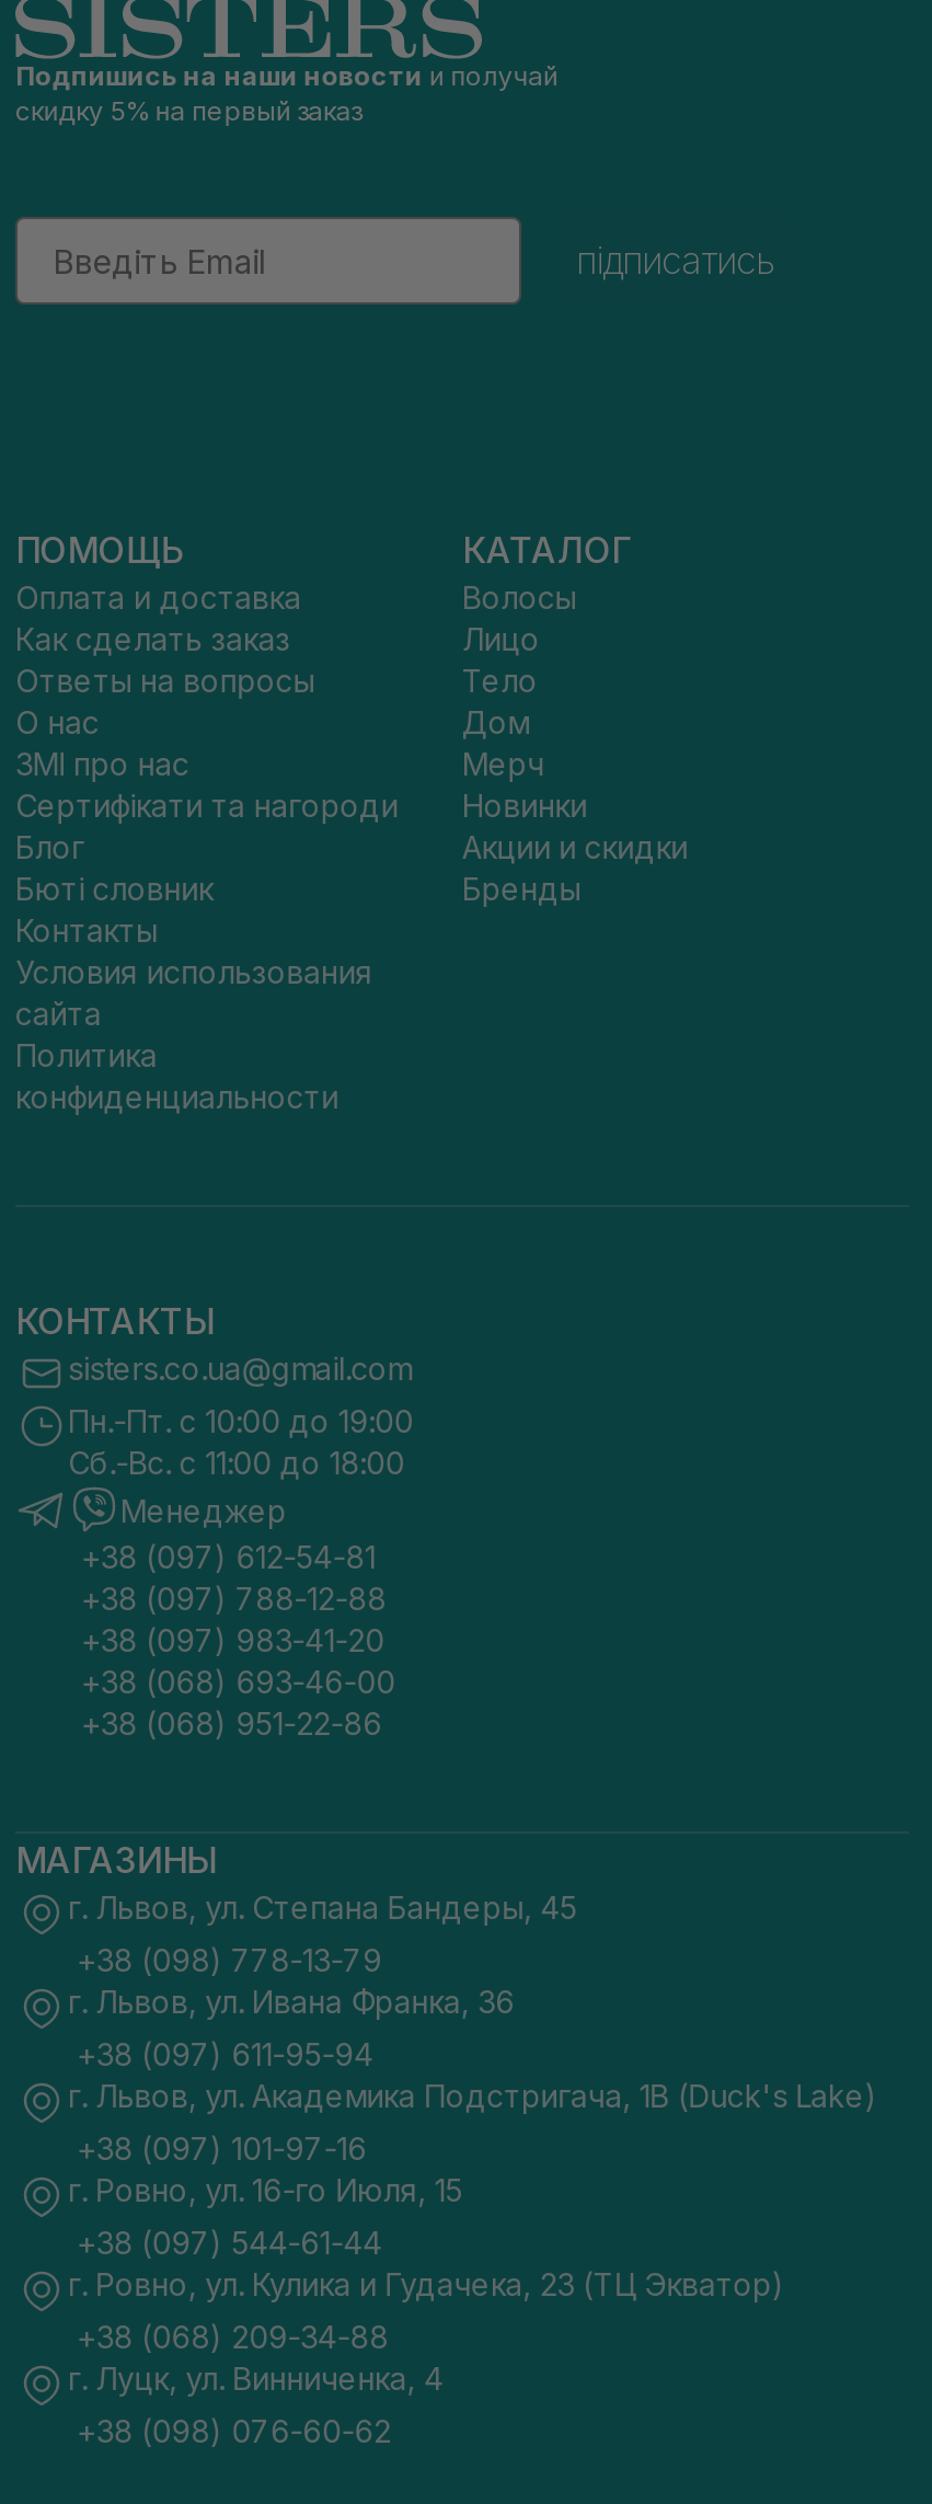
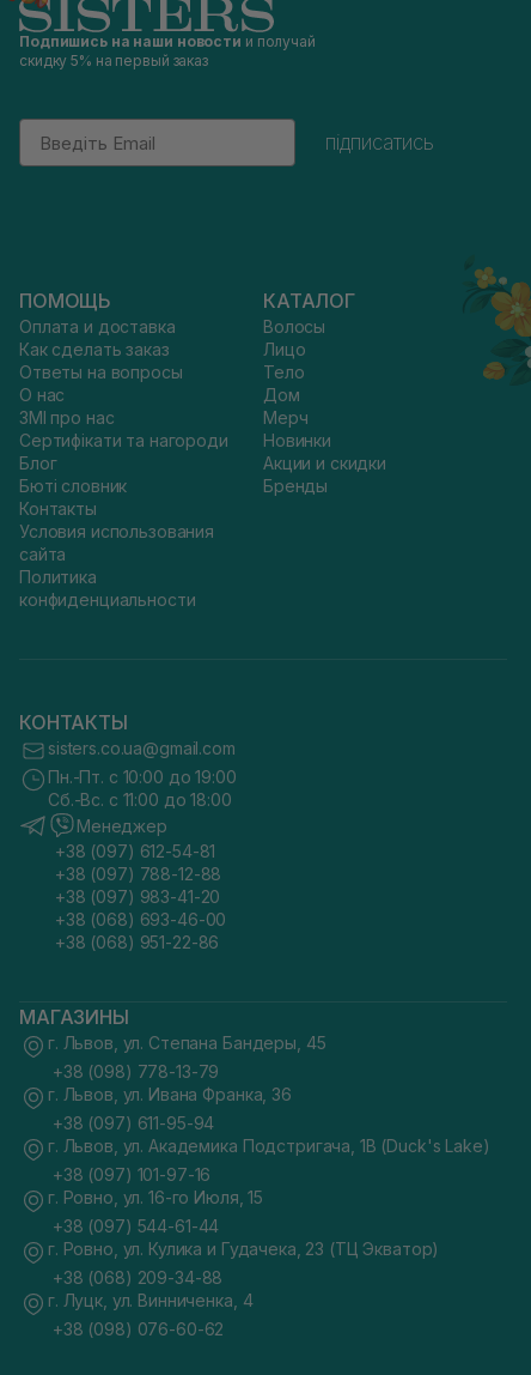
none -> [465,262,527,384] [image]

